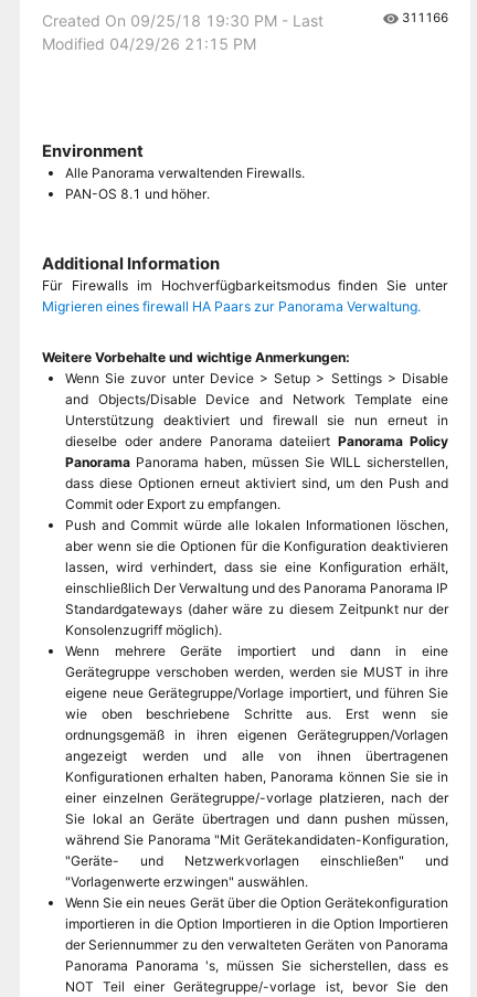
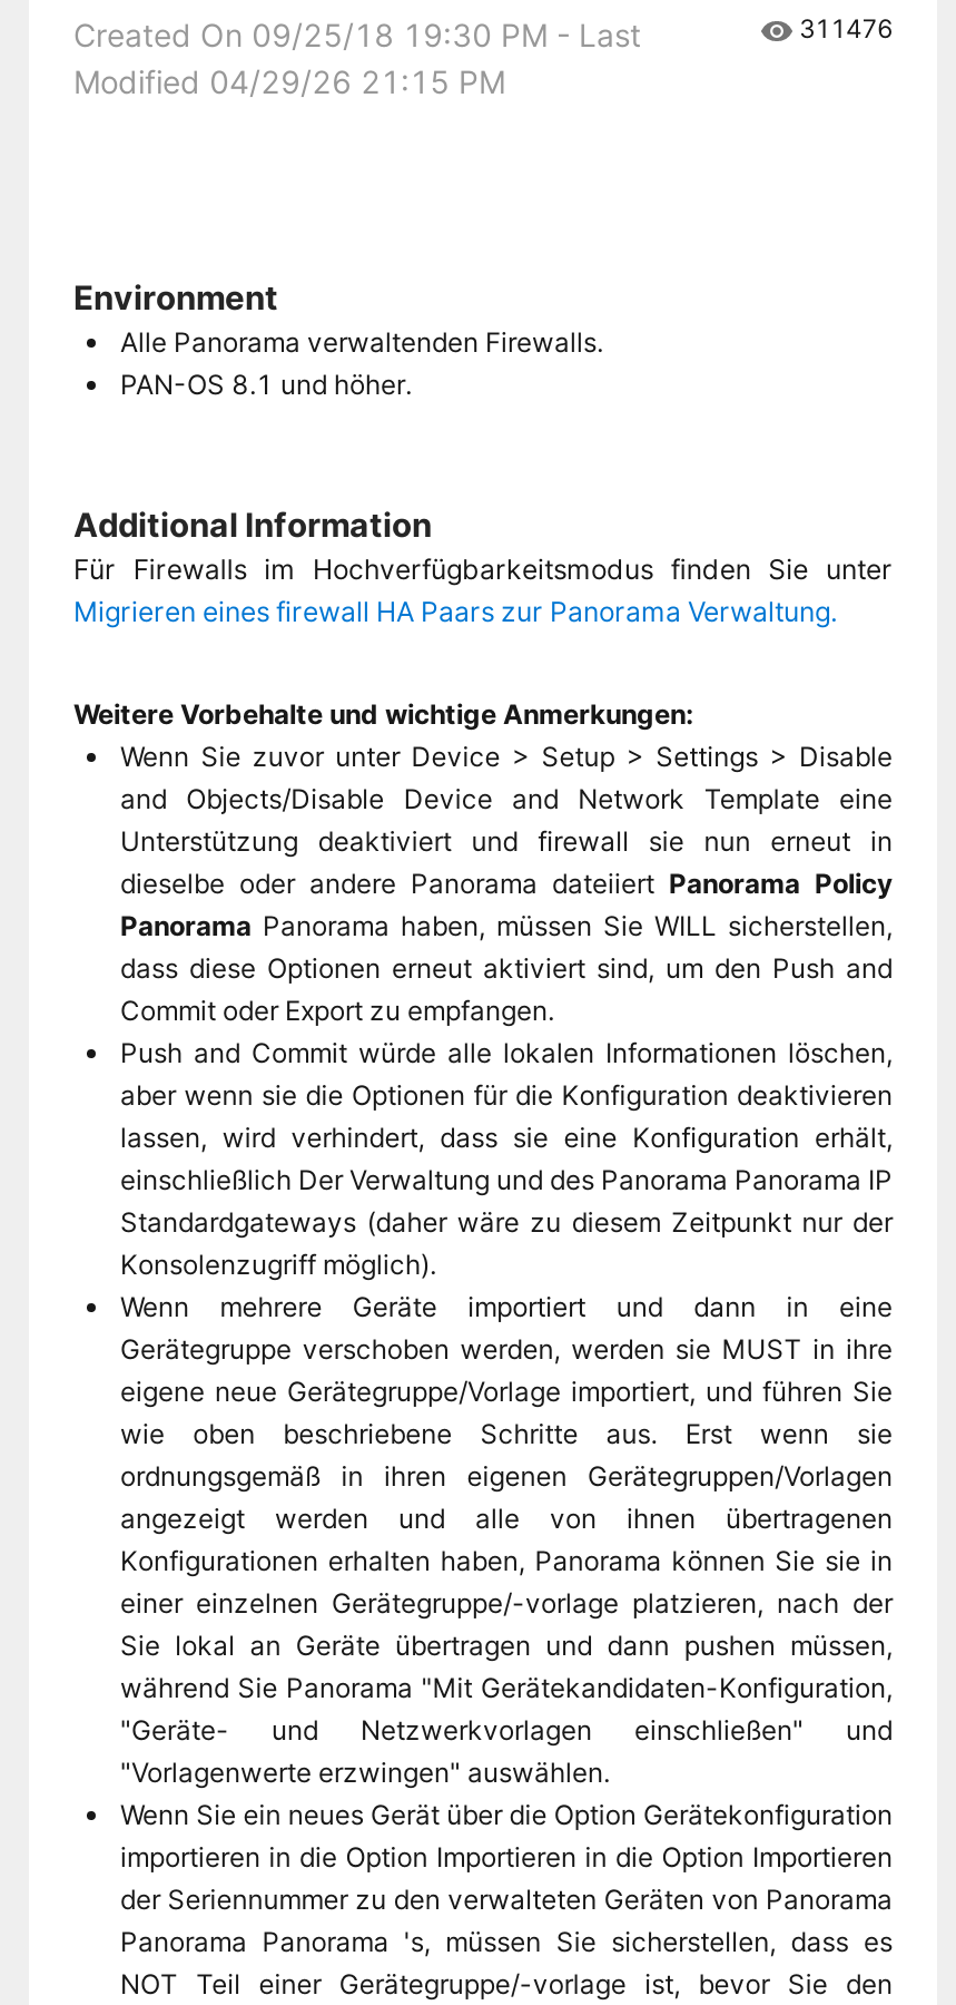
[402,10,448,25] 311166 -> [799,13,893,45] 311476

